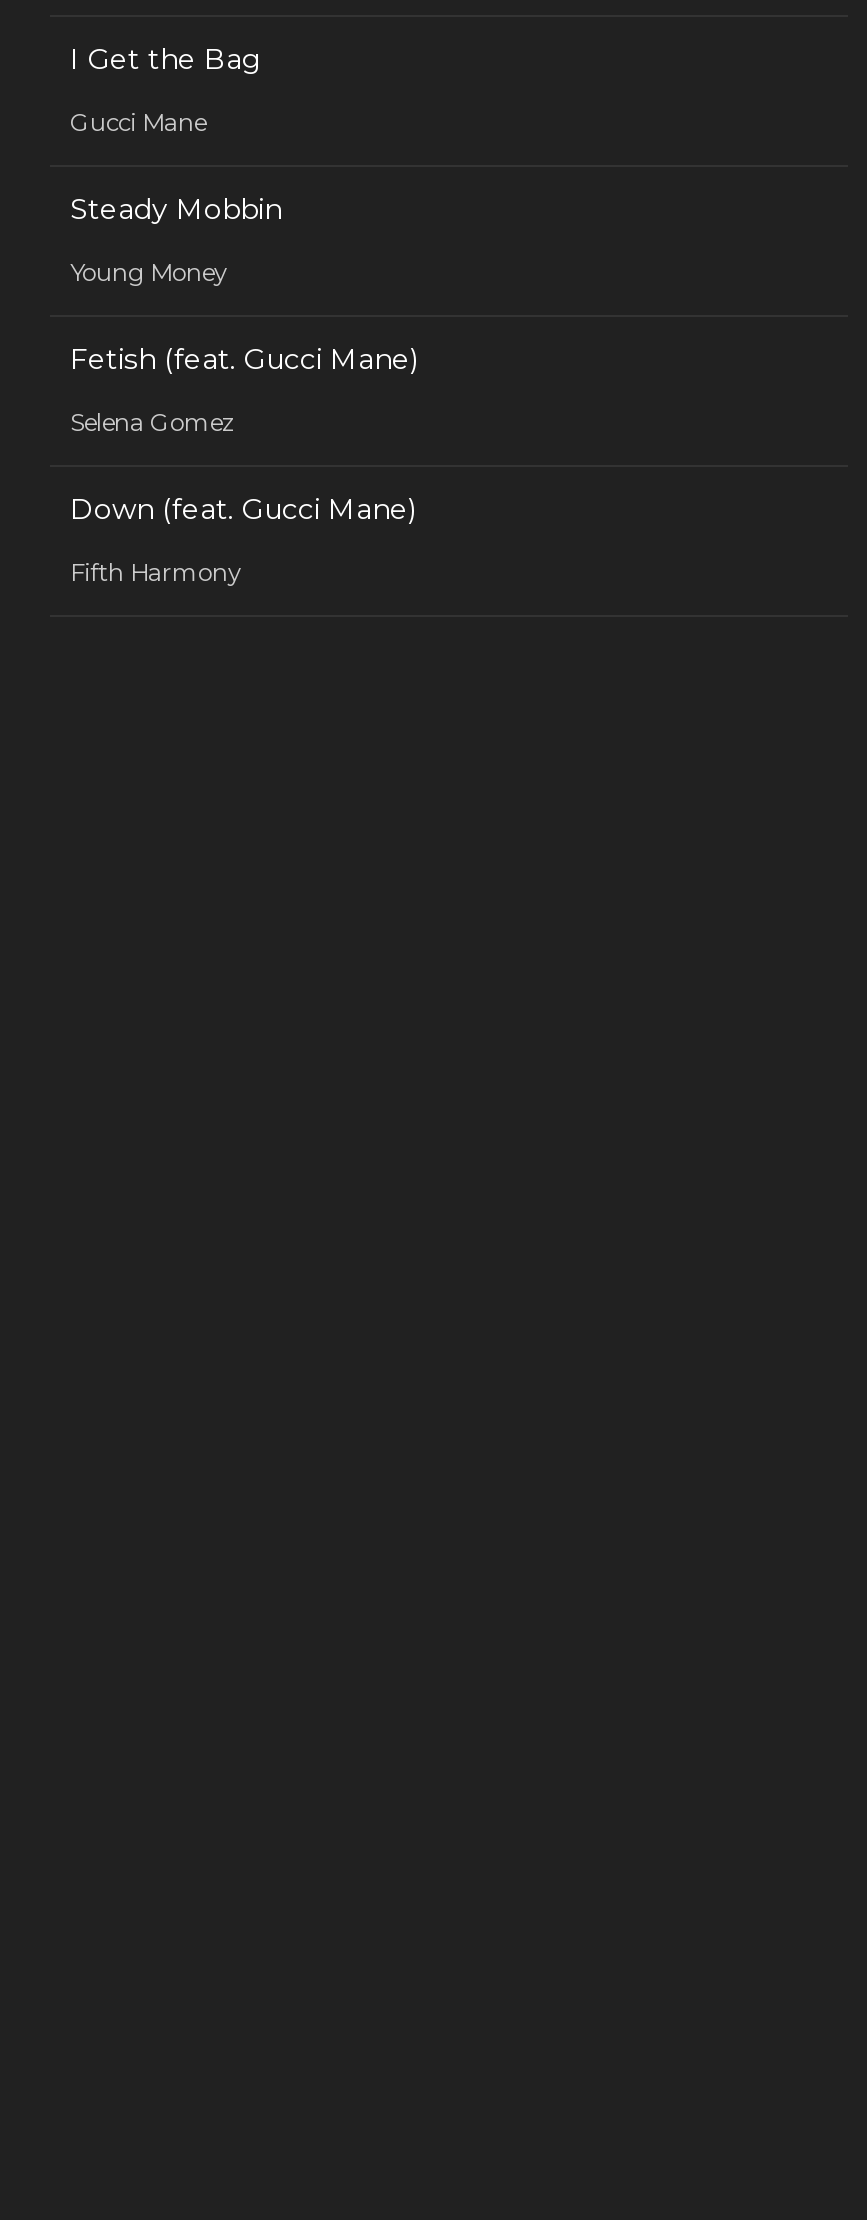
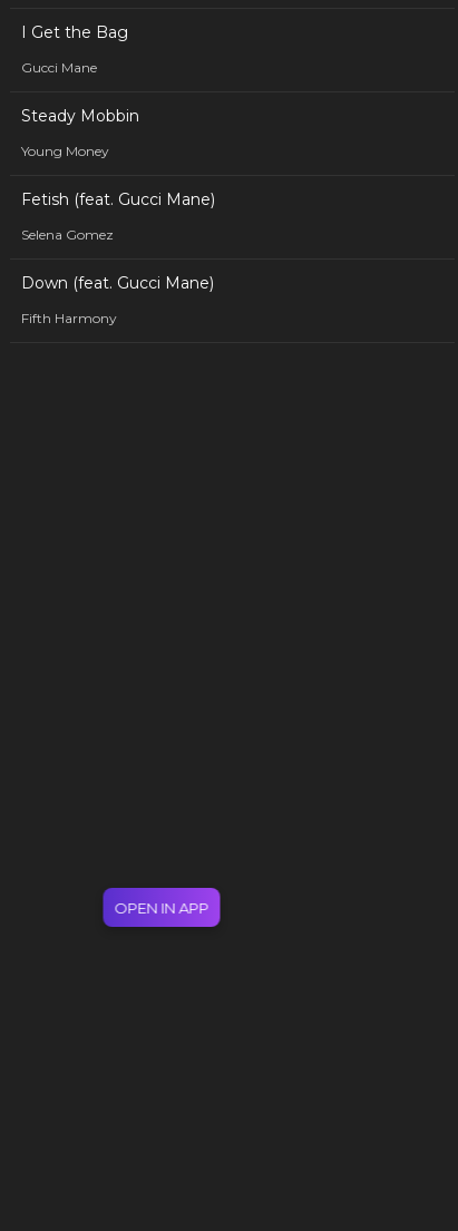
none -> [115,898,209,916] OPEN IN APP

